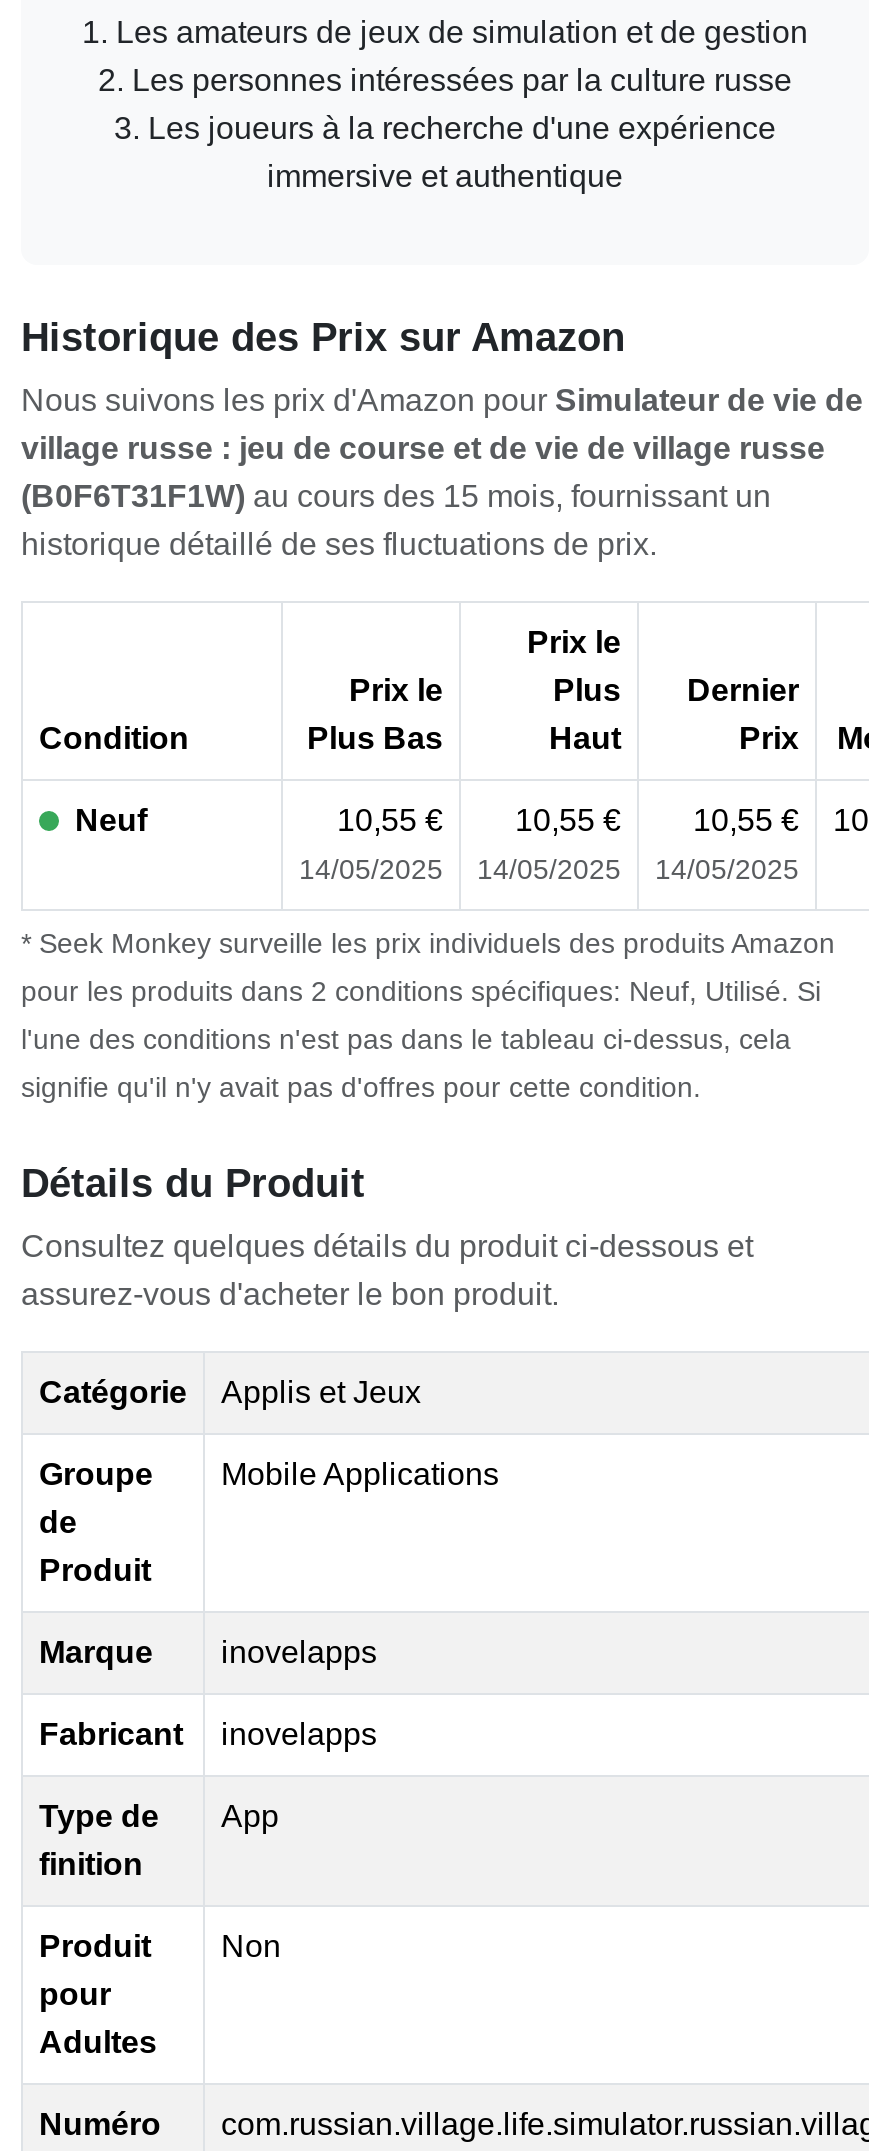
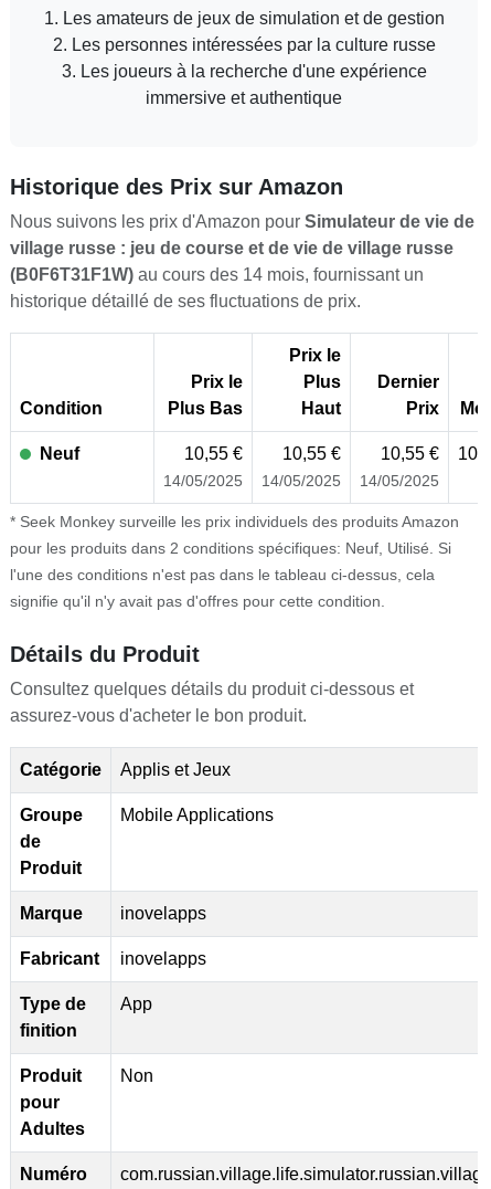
[21,479,771,513] (B0F6T31F1W) au cours des 15 mois, fournissant un -> [10,265,424,284] (B0F6T31F1W) au cours des 14 mois, fournissant un

